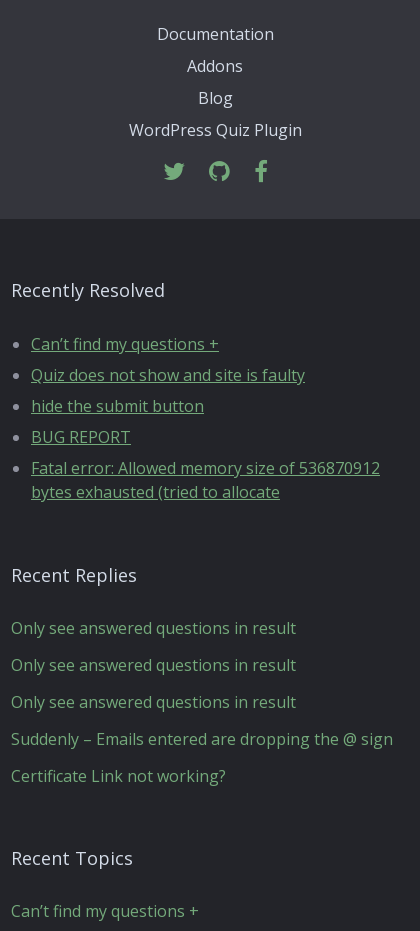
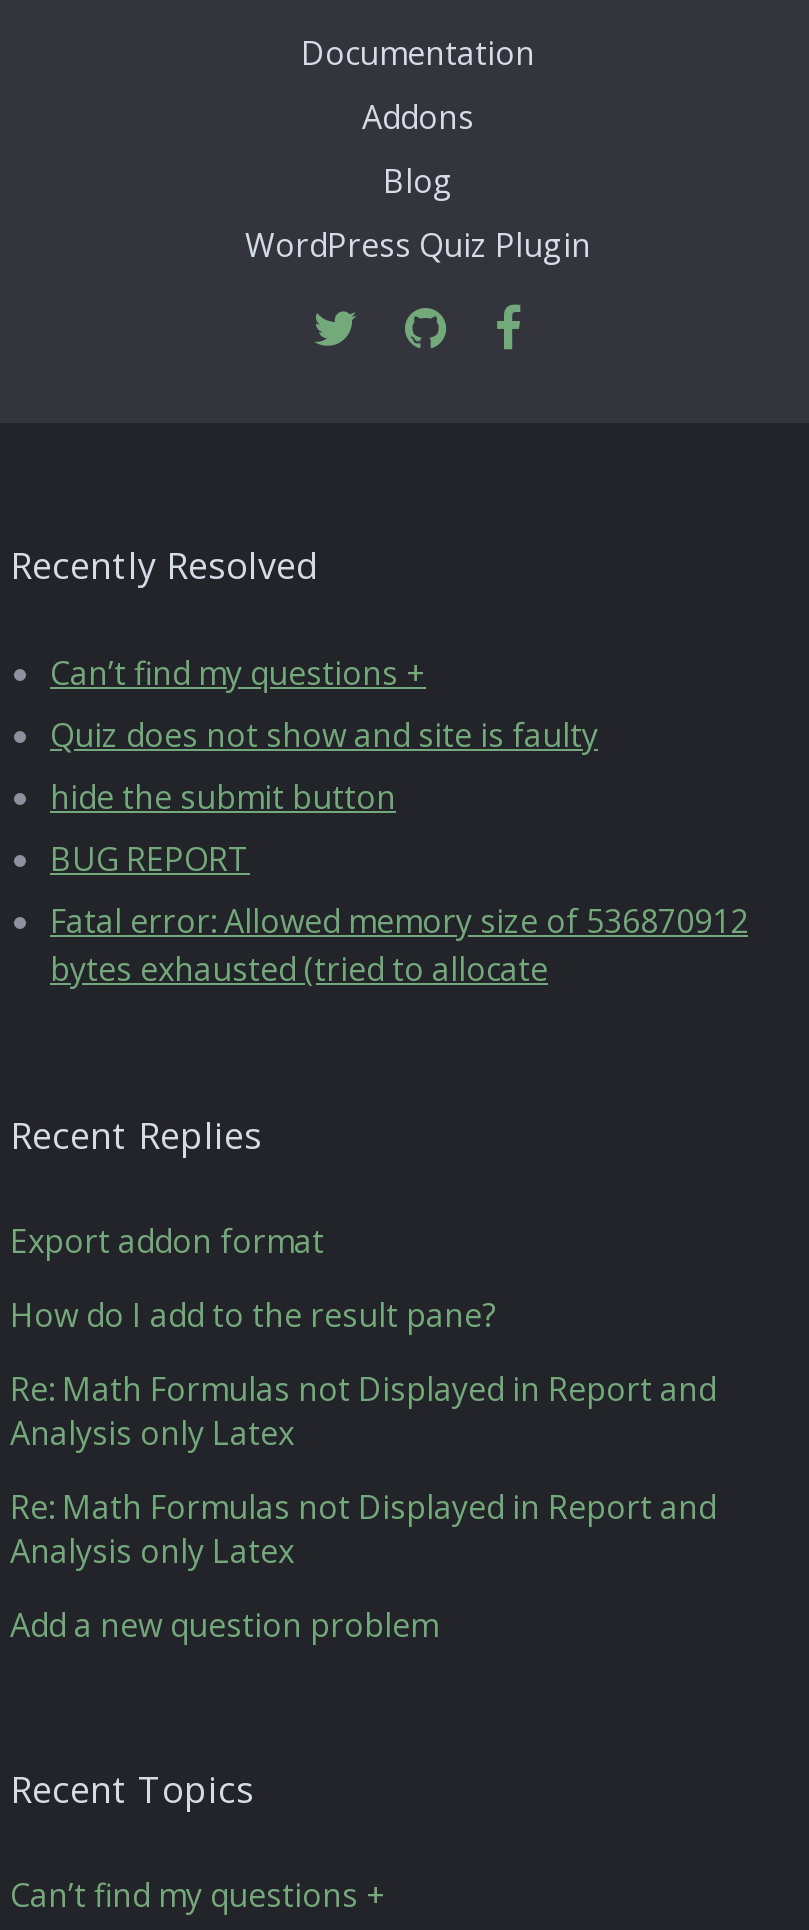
[11,617,296,639] Only see answered questions in result -> [10,1219,324,1263] Export addon format
[11,654,296,676] Only see answered questions in result -> [10,1293,496,1337] How do I add to the result pane?
[11,691,296,713] Only see answered questions in result -> [10,1367,716,1455] Re: Math Formulas not Displayed in Report and | Analysis only Latex
[11,728,393,750] Suddenly – Emails entered are dropping the @ sign -> [10,1485,716,1573] Re: Math Formulas not Displayed in Report and | Analysis only Latex
[11,765,226,787] Certificate Link not working? -> [10,1603,438,1647] Add a new question problem

